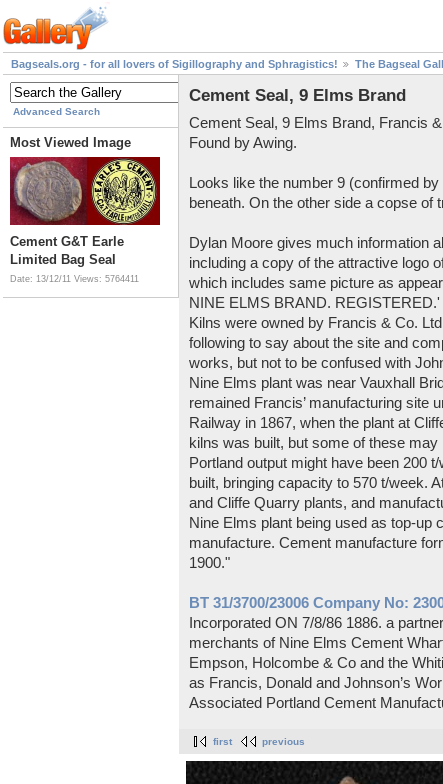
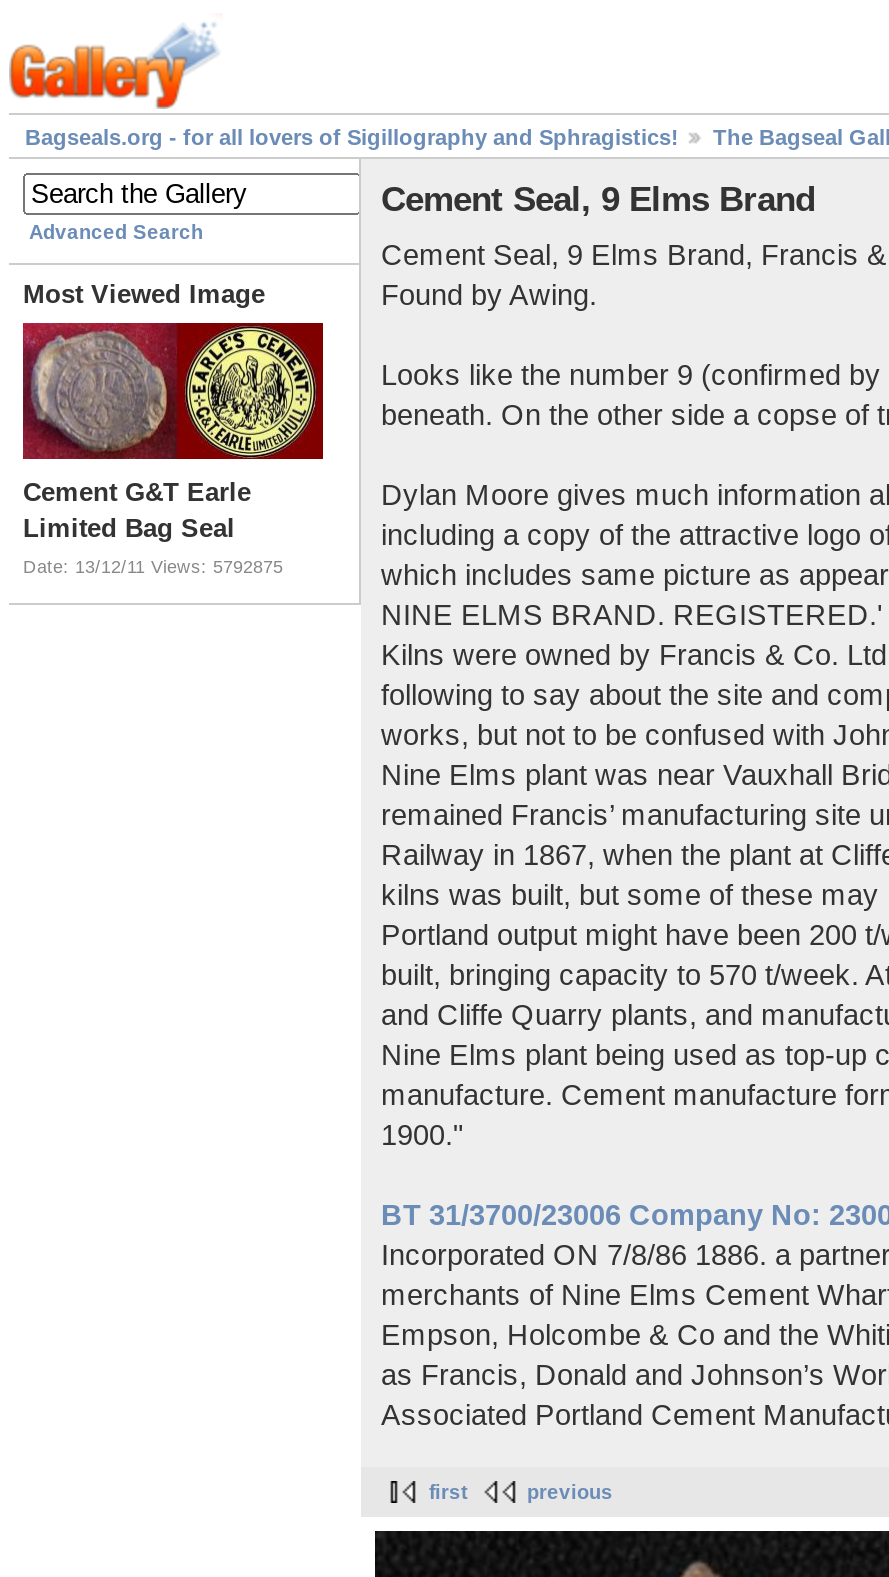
[10,274,139,284] Date: 13/12/11 Views: 5764411 -> [23,558,283,578] Date: 13/12/11 Views: 5792875

